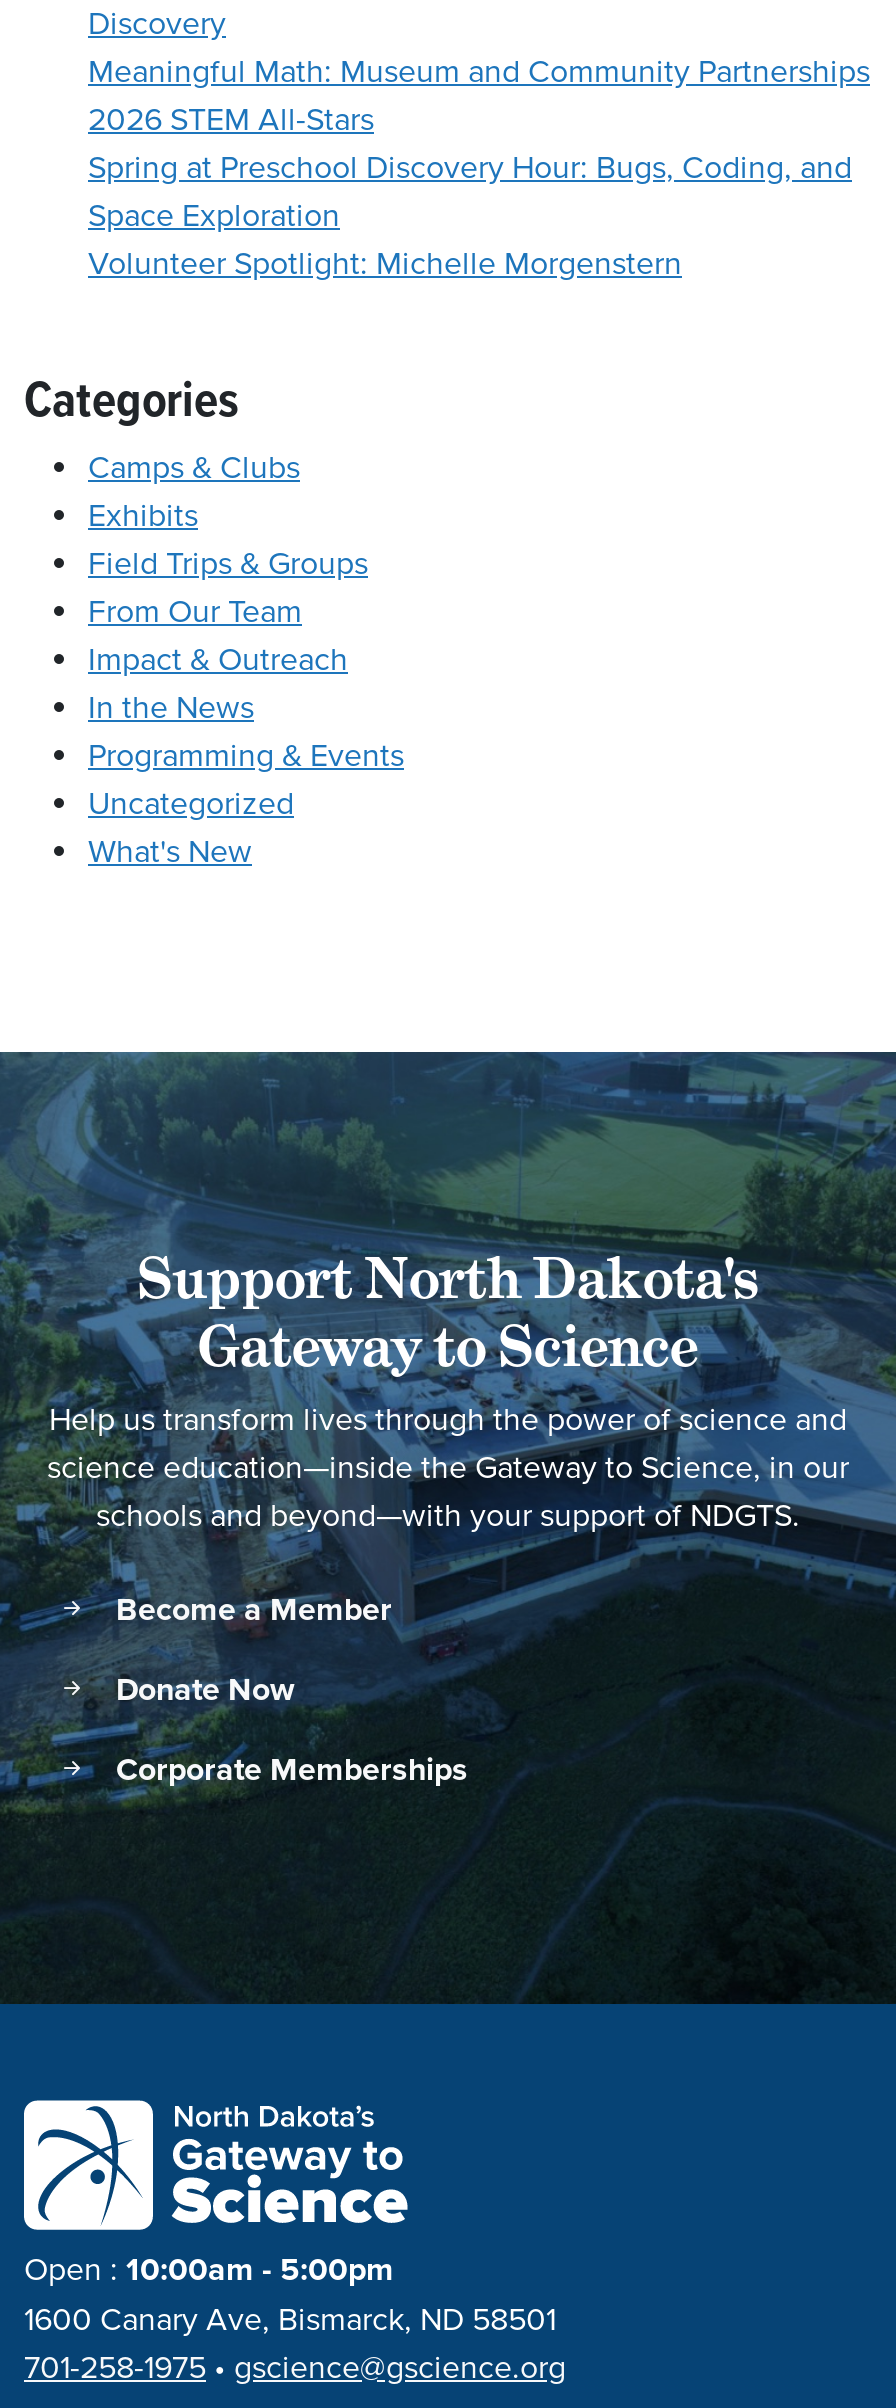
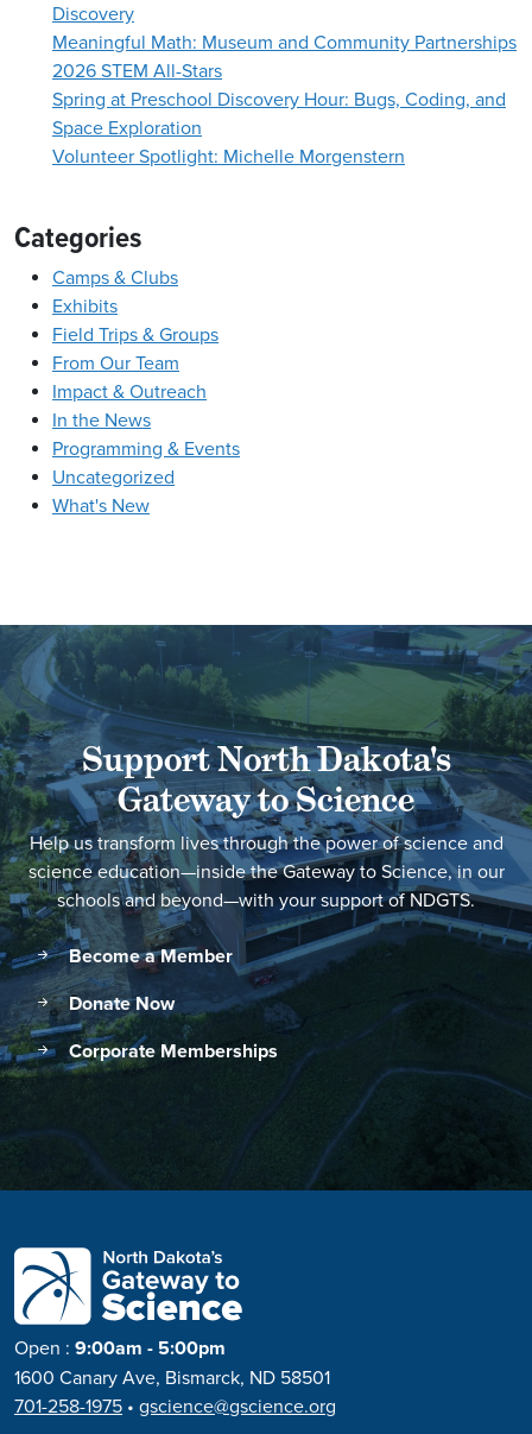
[24,2250,394,2292] Open: 10:00am - 5:00pm -> [14,1337,226,1362] Open: 9:00am - 5:00pm

